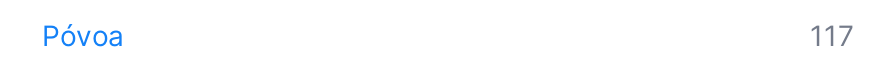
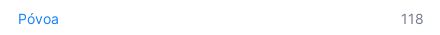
[810,17,854,51] 117 -> [401,10,424,27] 118

